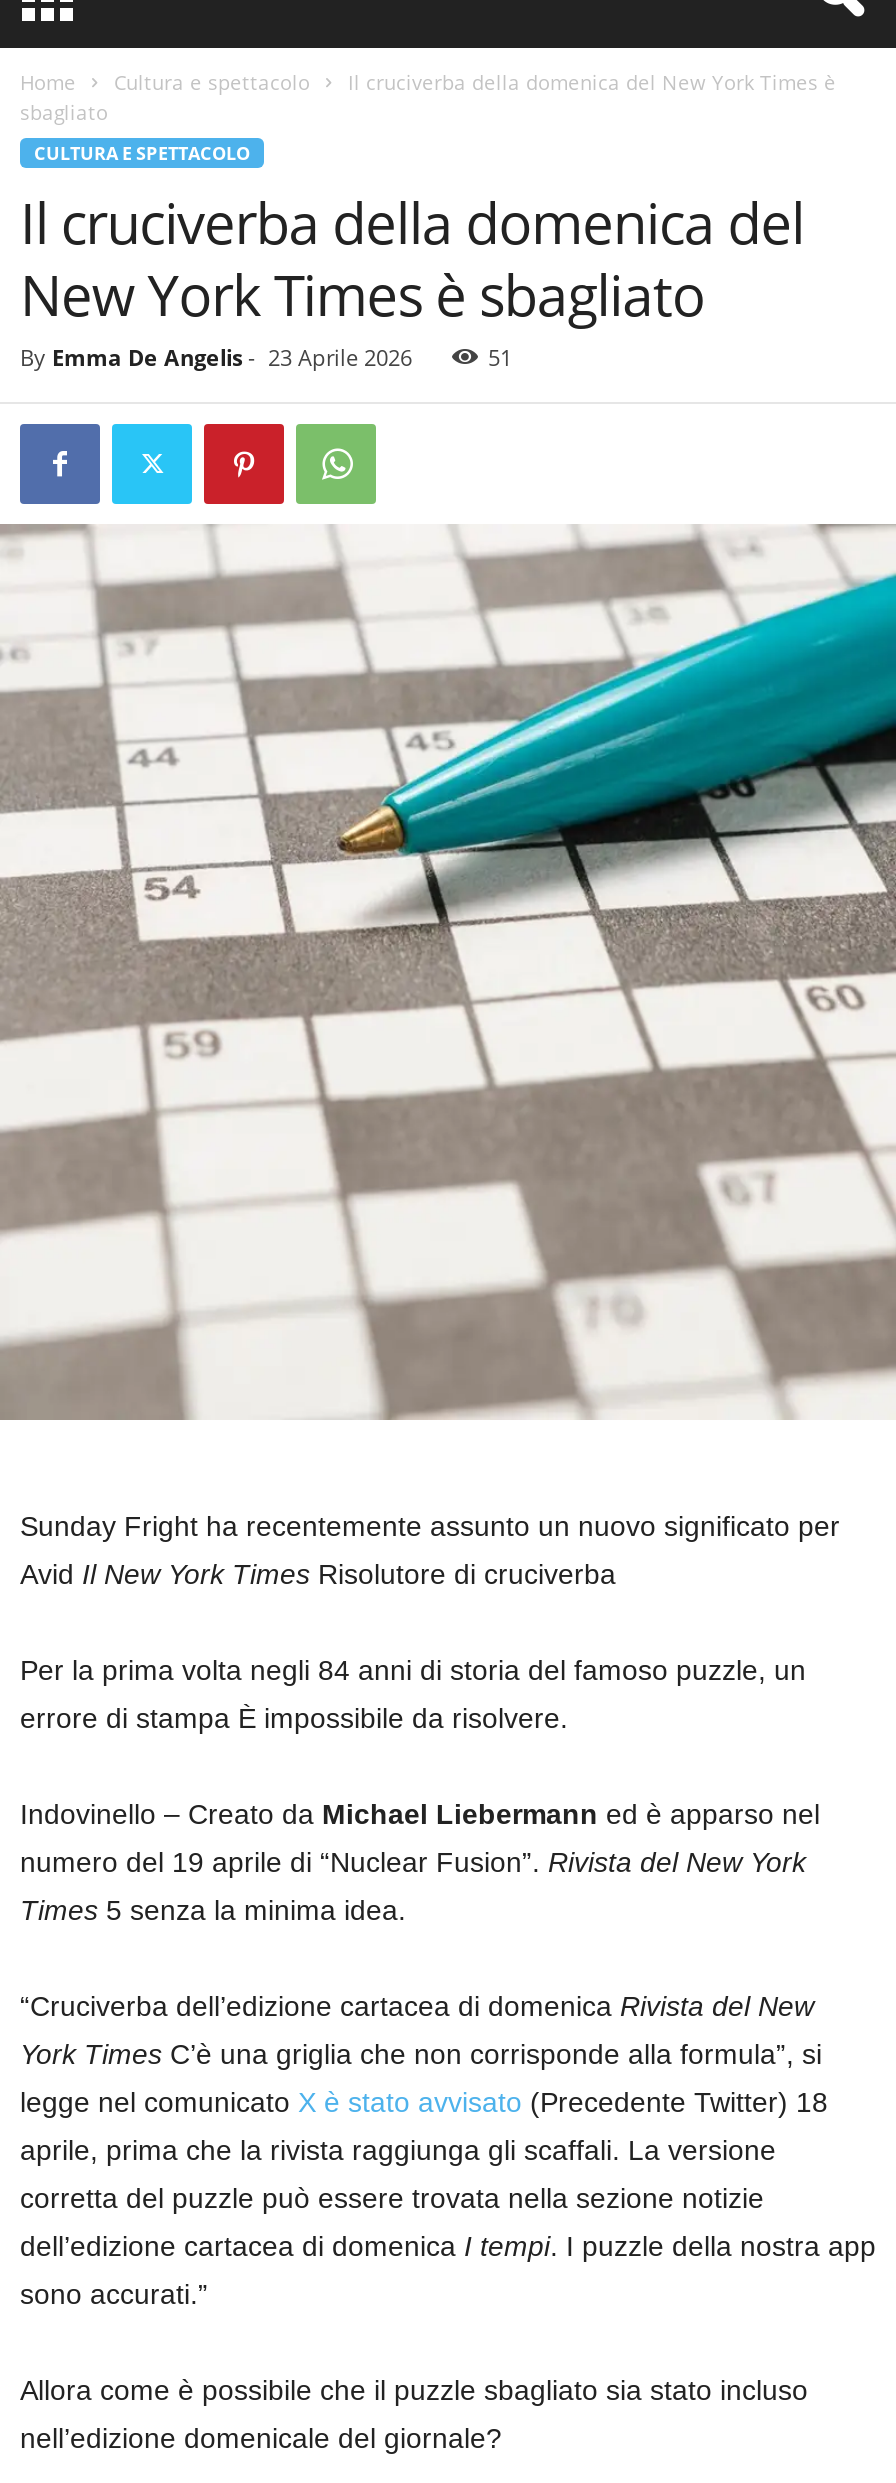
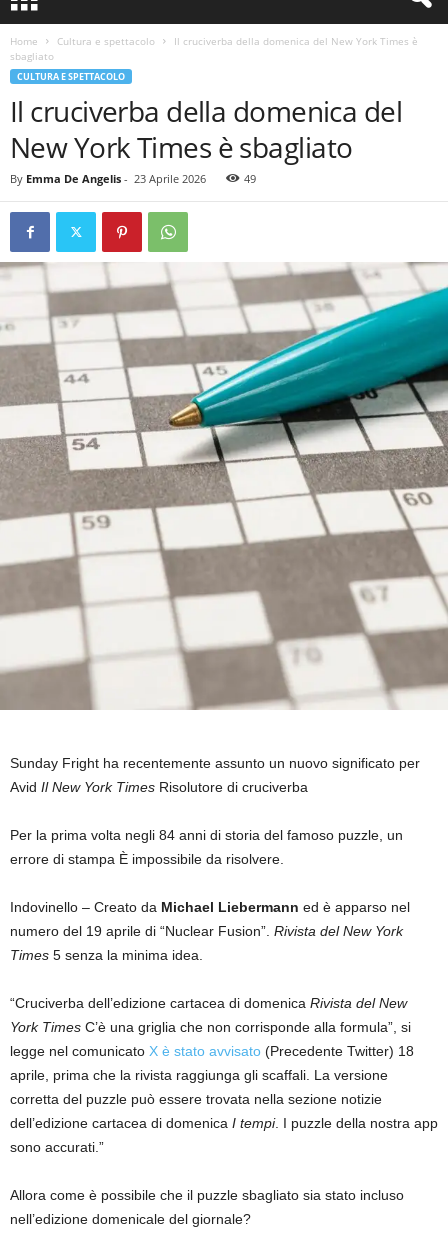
[488,342,512,372] 51 -> [244,171,256,186] 49

